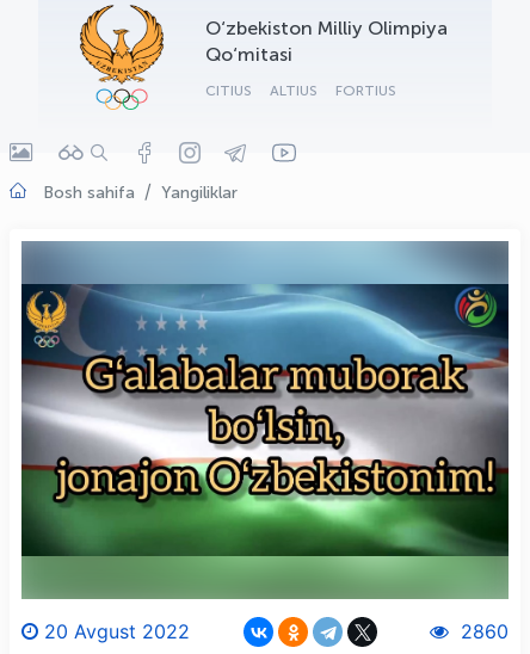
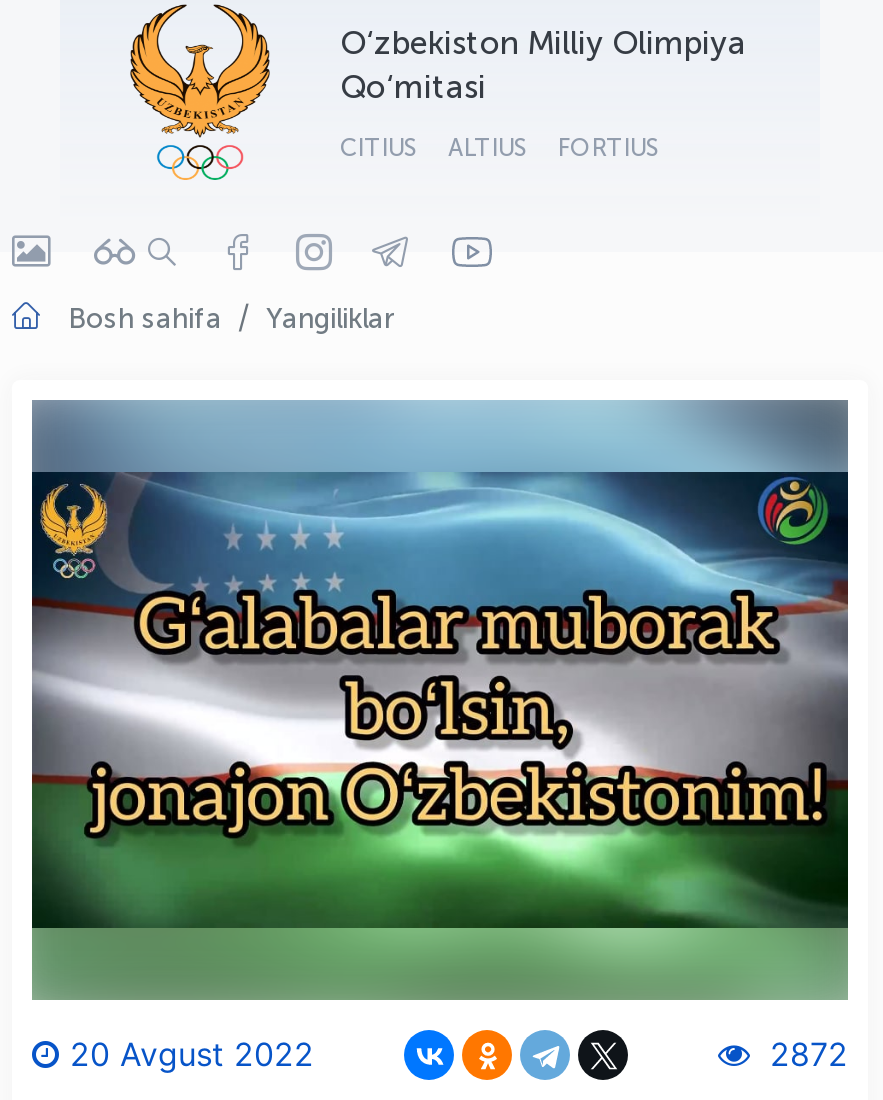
[455,619,509,643] 2860 -> [760,1034,848,1074] 2872

